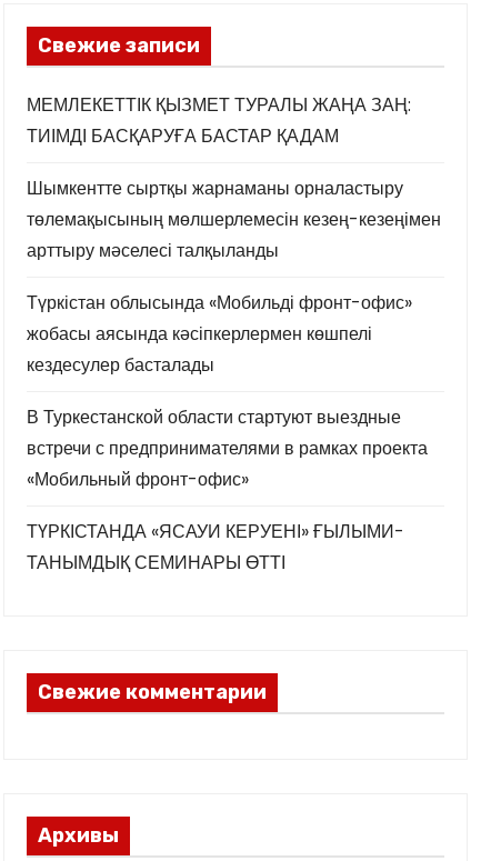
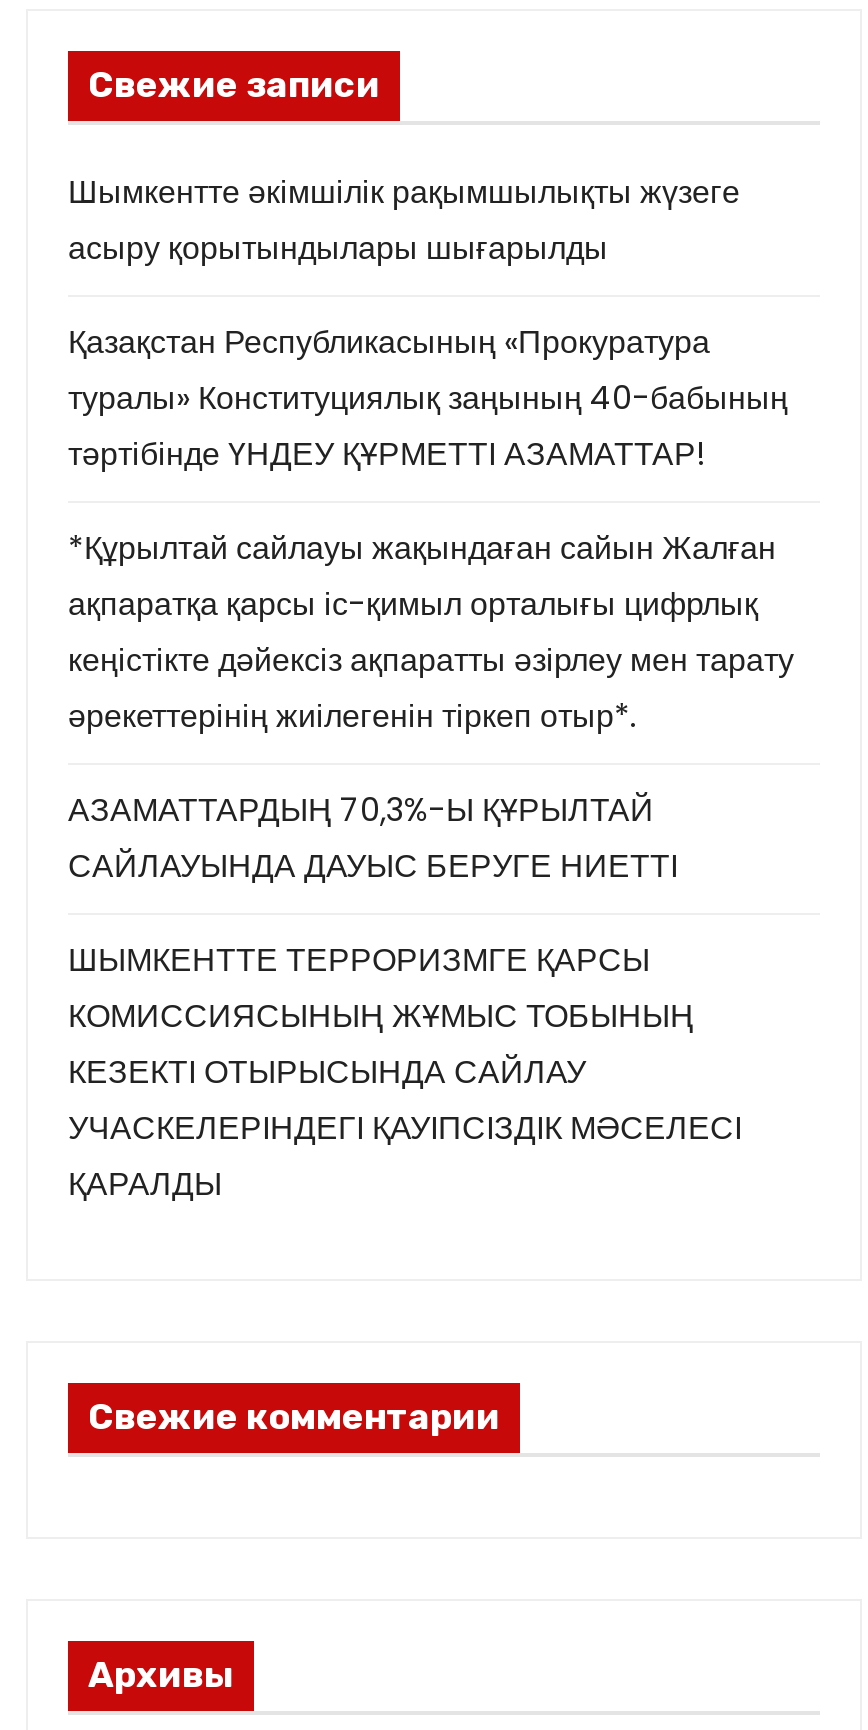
[27,92,411,149] МЕМЛЕКЕТТІК ҚЫЗМЕТ ТУРАЛЫ ЖАҢА ЗАҢ: | ТИІМДІ БАСҚАРУҒА БАСТАР ҚАДАМ -> [68,170,740,272] Шымкентте әкімшілік рақымшылықты жүзеге | асыру қорытындылары шығарылды
[27,176,441,264] Шымкентте сыртқы жарнаманы орналастыру | төлемақысының мөлшерлемесін кезең-кезеңімен | арттыру мәселесі талқыланды -> [68,320,788,478] Қазақстан Республикасының «Прокуратура | туралы» Конституциялық заңының 40-бабының | тәртібінде ҮНДЕУ ҚҰРМЕТТІ АЗАМАТТАР!
[27,290,412,378] Түркістан облысында «Мобильді фронт-офис» | жобасы аясында кәсіпкерлермен көшпелі | кездесулер басталады -> [68,526,794,740] *Құрылтай сайлауы жақындаған сайын Жалған | ақпаратқа қарсы іс-қимыл орталығы цифрлық | кеңістікте дәйексіз ақпаратты әзірлеу мен тарату | әрекеттерінің жиілегенін тіркеп отыр*.
[27,405,428,492] В Туркестанской области стартуют выездные | встречи с предпринимателями в рамках проекта | «Мобильный фронт-офис» -> [68,788,678,890] АЗАМАТТАРДЫҢ 70,3%-Ы ҚҰРЫЛТАЙ | САЙЛАУЫНДА ДАУЫС БЕРУГЕ НИЕТТІ
[27,519,404,576] ТҮРКІСТАНДА «ЯСАУИ КЕРУЕНІ» ҒЫЛЫМИ- | ТАНЫМДЫҚ СЕМИНАРЫ ӨТТІ -> [68,938,742,1208] ШЫМКЕНТТЕ ТЕРРОРИЗМГЕ ҚАРСЫ | КОМИССИЯСЫНЫҢ ЖҰМЫС ТОБЫНЫҢ | КЕЗЕКТІ ОТЫРЫСЫНДА САЙЛАУ | УЧАСКЕЛЕРІНДЕГІ ҚАУІПСІЗДІК МӘСЕЛЕСІ | ҚАРАЛДЫ

